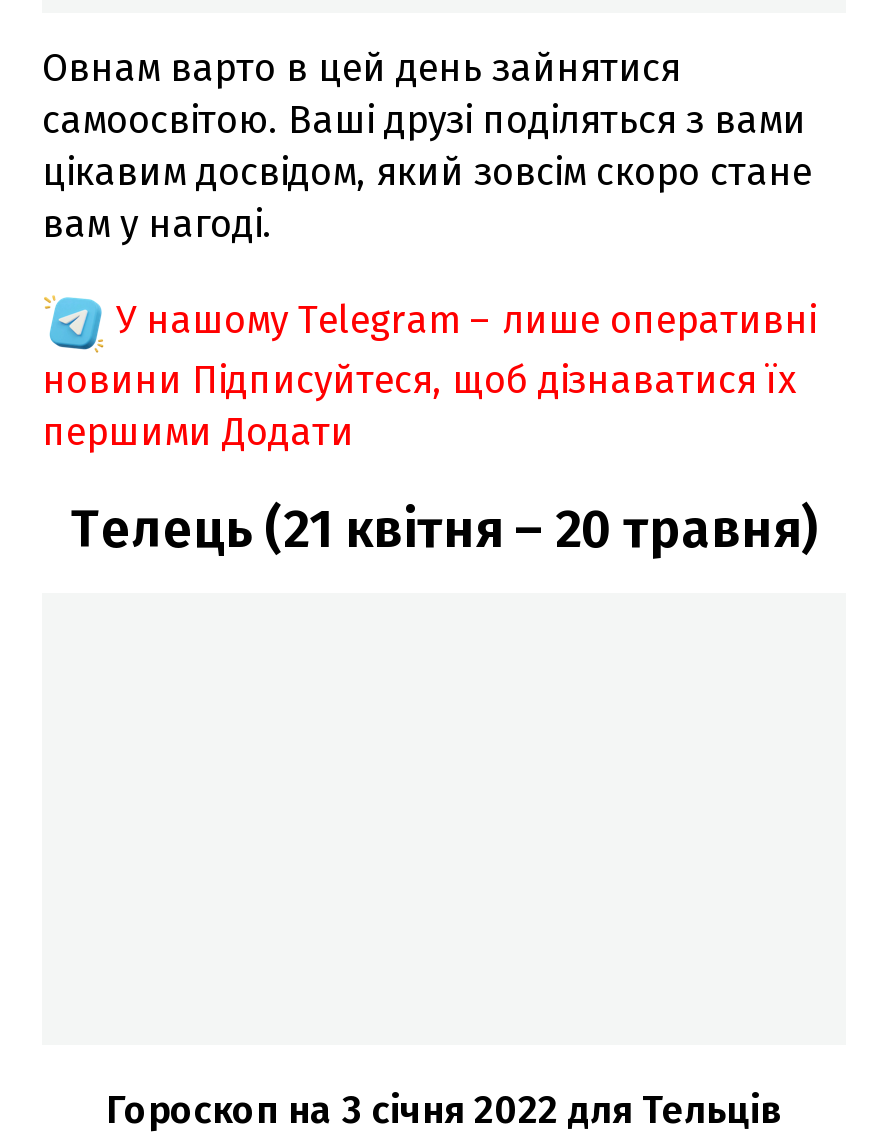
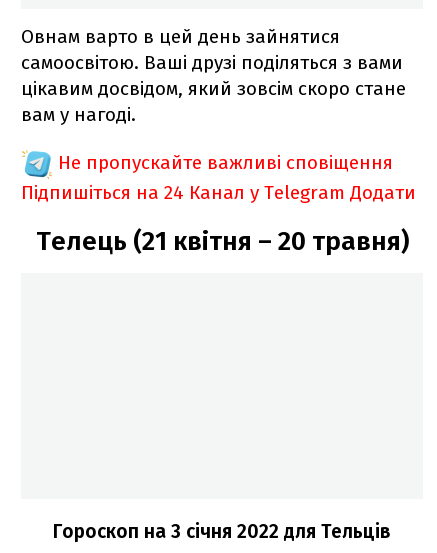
[42,296,816,454] У нашому Telegram – лише оперативні | новини Підписуйтеся, щоб дізнаватися їх | першими Додати -> [21,151,416,204] Не пропускайте важливі сповіщення | Підпишіться на 24 Канал у Telegram Додати

